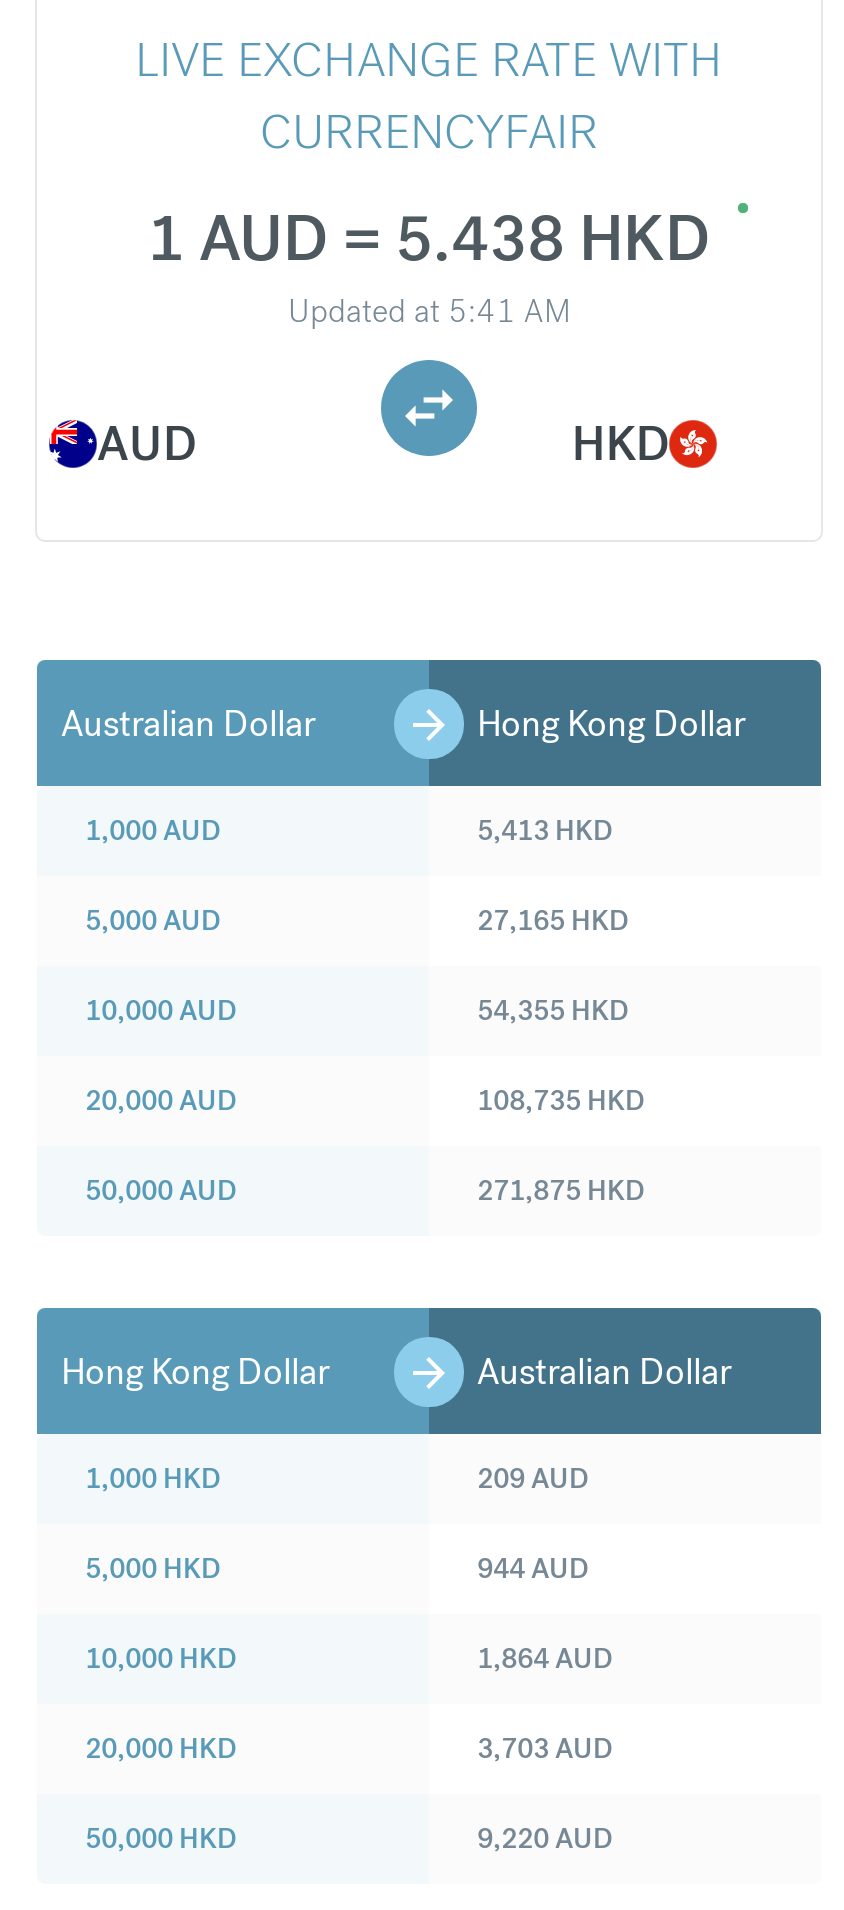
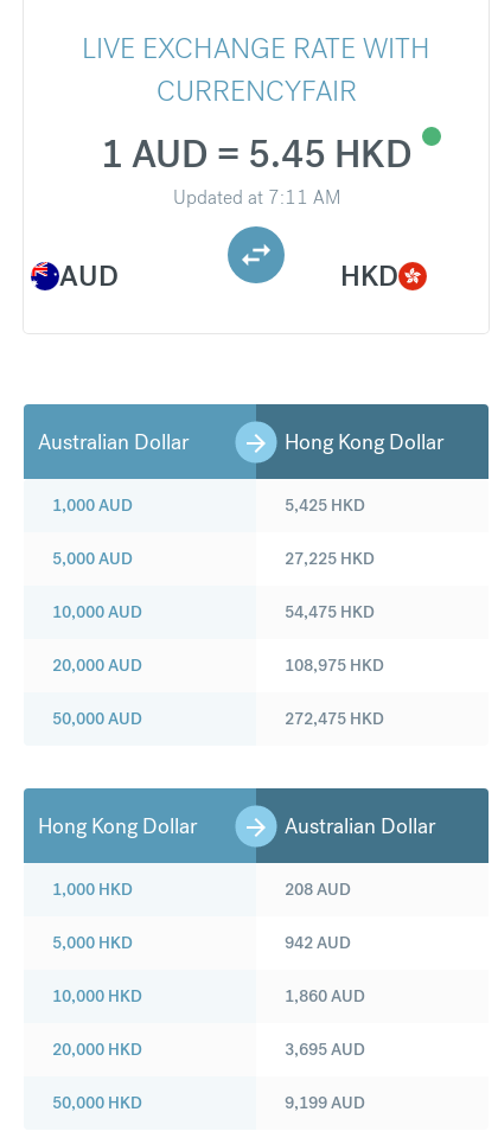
[147,198,711,280] 1 AUD = 5.438 HKD -> [100,131,412,179] 1 AUD = 5.45 HKD
[288,290,570,332] Updated at 5:41 AM -> [173,185,340,210] Updated at 7:11 AM
[477,812,613,848] 5,413 HKD -> [285,495,365,516] 5,425 HKD
[477,902,629,938] 27,165 HKD -> [285,548,375,569] 27,225 HKD
[477,992,629,1028] 54,355 HKD -> [285,601,375,623] 54,475 HKD
[477,1082,645,1118] 108,735 HKD -> [285,655,384,676] 108,975 HKD
[477,1172,645,1208] 271,875 HKD -> [285,708,384,729] 272,475 HKD
[477,1460,589,1496] 209 AUD -> [285,879,351,900] 208 AUD
[477,1550,589,1586] 944AUD -> [285,932,351,953] 942AUD
[477,1640,613,1676] 1,864AUD -> [285,985,365,1007] 1,860AUD
[477,1730,613,1766] 3,703 AUD -> [285,1039,365,1060] 3,695 AUD
[477,1820,613,1856] 9,220AUD -> [285,1092,365,1113] 9,199AUD

